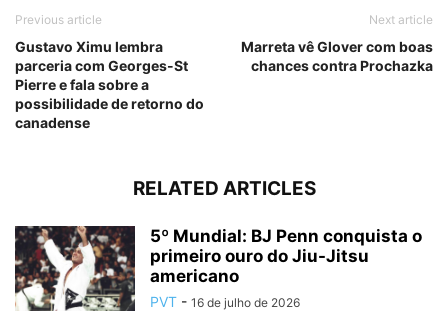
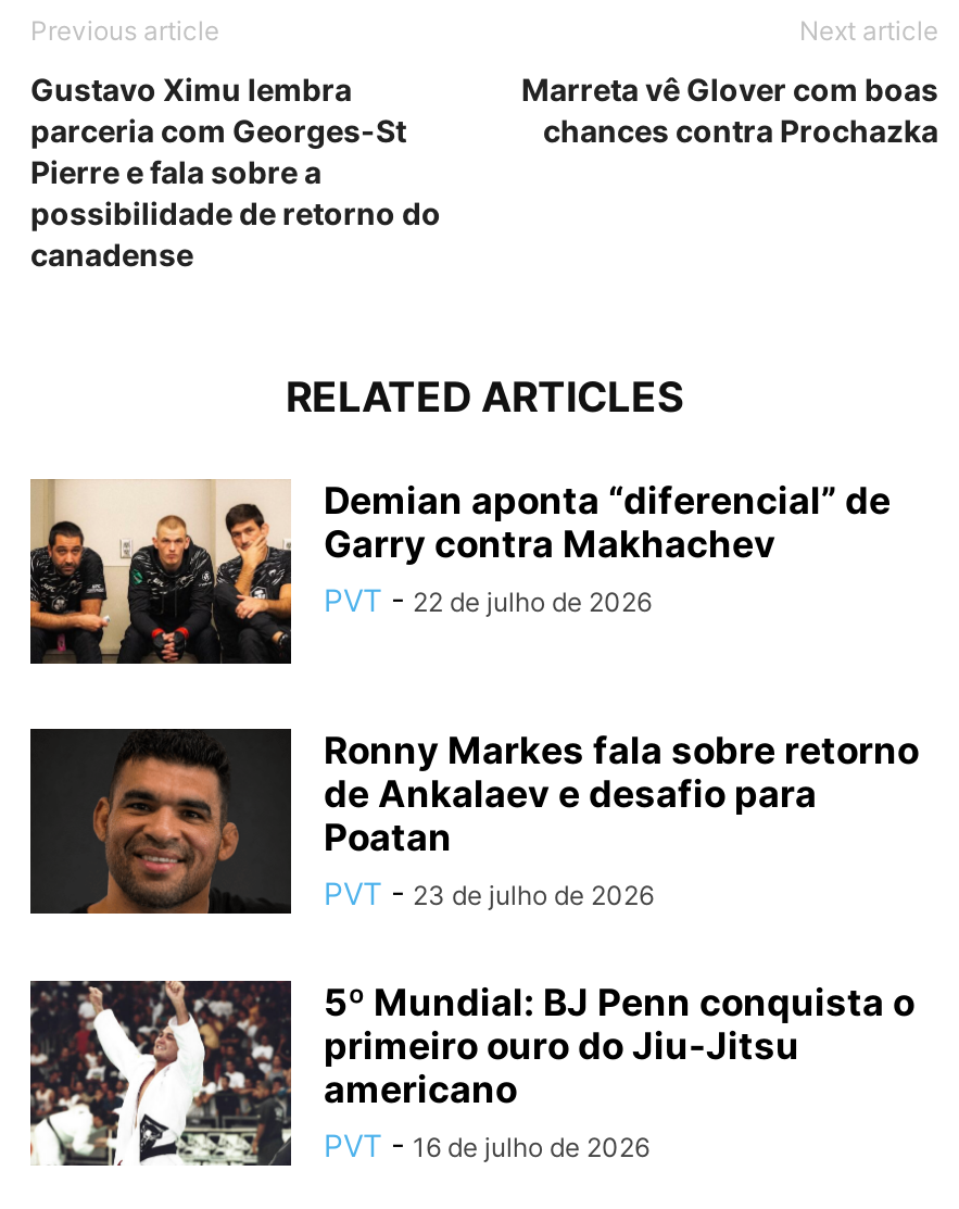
none -> [28,477,891,666] [image] | Demian aponta “diferencial” de | Garry contra Makhachev | PVT - 22 de julho de 2026
none -> [28,727,919,916] [image] | Ronny Markes fala sobre retorno | de Ankalaev e desafio para | Poatan | PVT - 23 de julho de 2026

